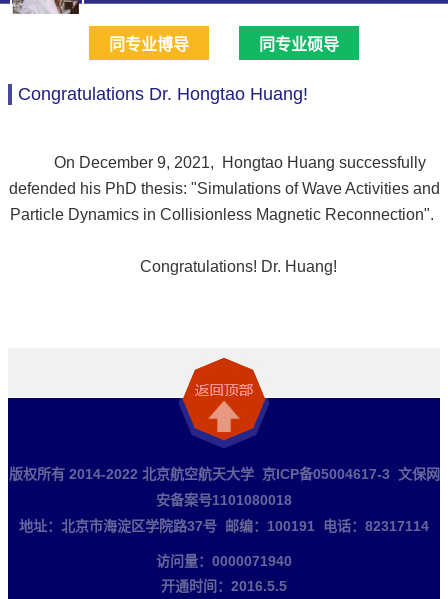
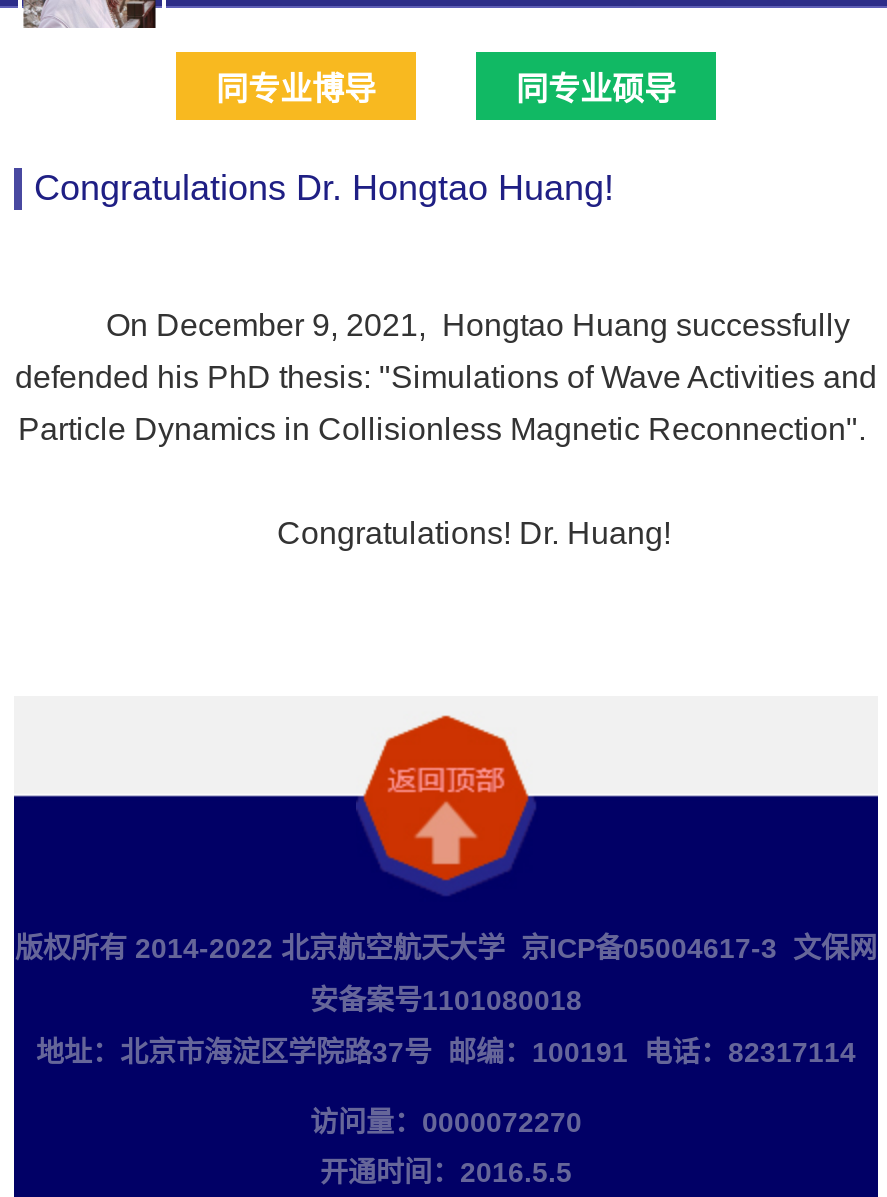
[156,553,292,569] 访问量：0000071940 -> [310,1106,582,1138] 访问量：0000072270

